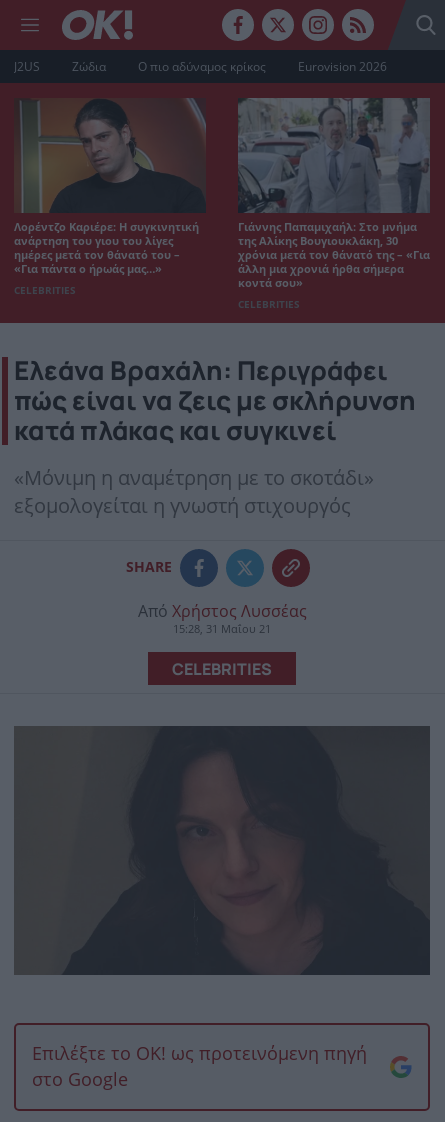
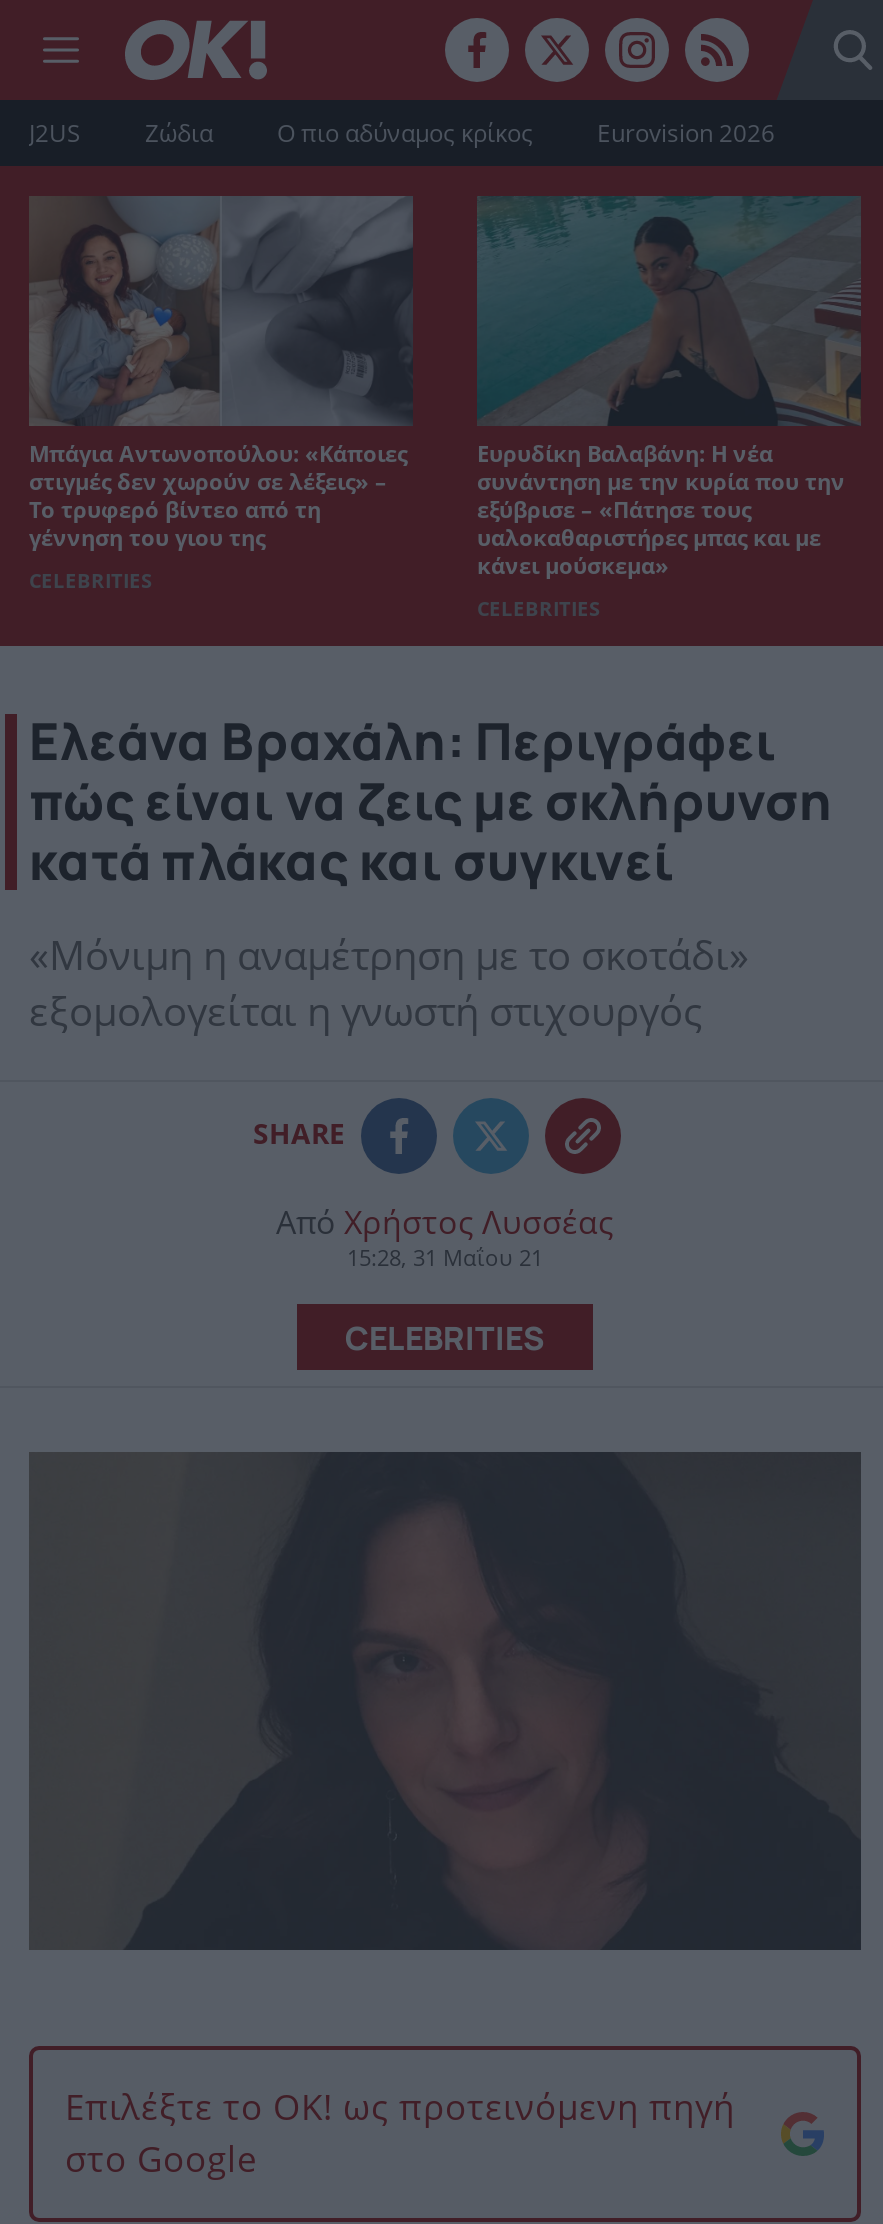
[14,98,207,276] [image] | Λορέντζο Καριέρε: Η συγκινητική | ανάρτηση του γιου του λίγες | ημέρες μετά τον θάνατό του – | «Για πάντα ο ήρωάς μας…» -> [27,194,415,552] [image] | Μπάγια Αντωνοπούλου: «Κάποιες | στιγμές δεν χωρούν σε λέξεις» – | Το τρυφερό βίντεο από τη | γέννηση του γιου της
[237,97,431,290] [image] | Γιάννης Παπαμιχαήλ: Στο μνήμα | της Αλίκης Βουγιουκλάκη, 30 | χρόνια μετά τον θάνατό της – «Για | άλλη μια χρονιά ήρθα σήμερα | κοντά σου» -> [477,194,863,580] [image] | Ευρυδίκη Βαλαβάνη: Η νέα | συνάντηση με την κυρία που την | εξύβρισε – «Πάτησε τους | υαλοκαθαριστήρες μπας και με | κάνει μούσκεμα»

